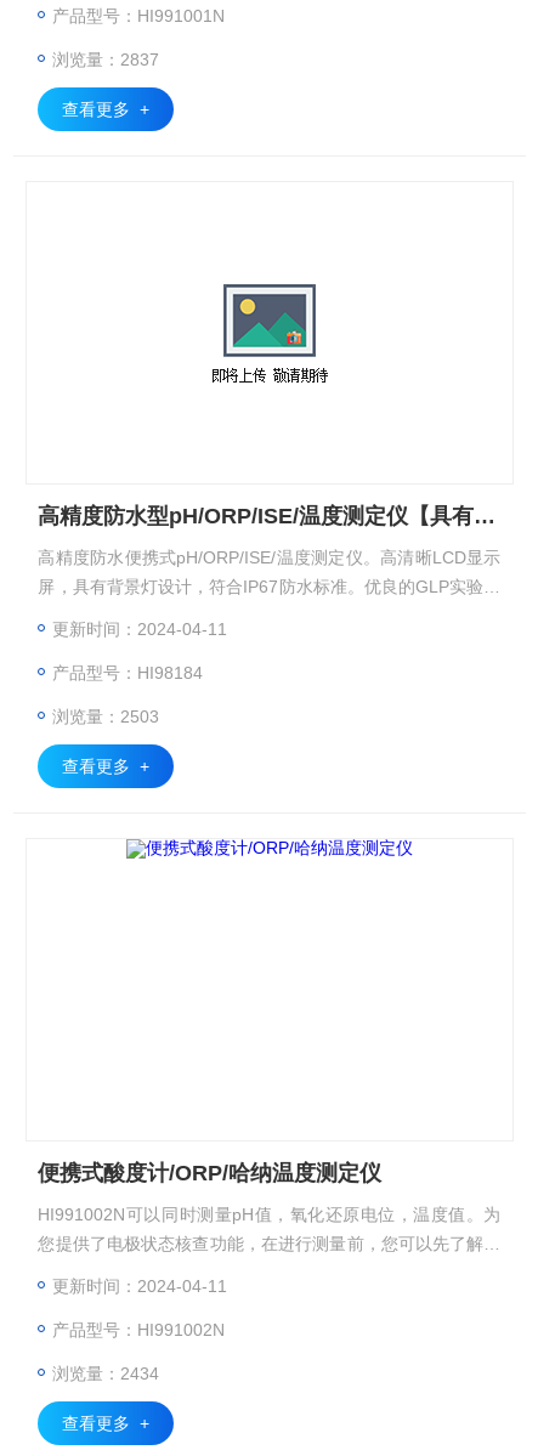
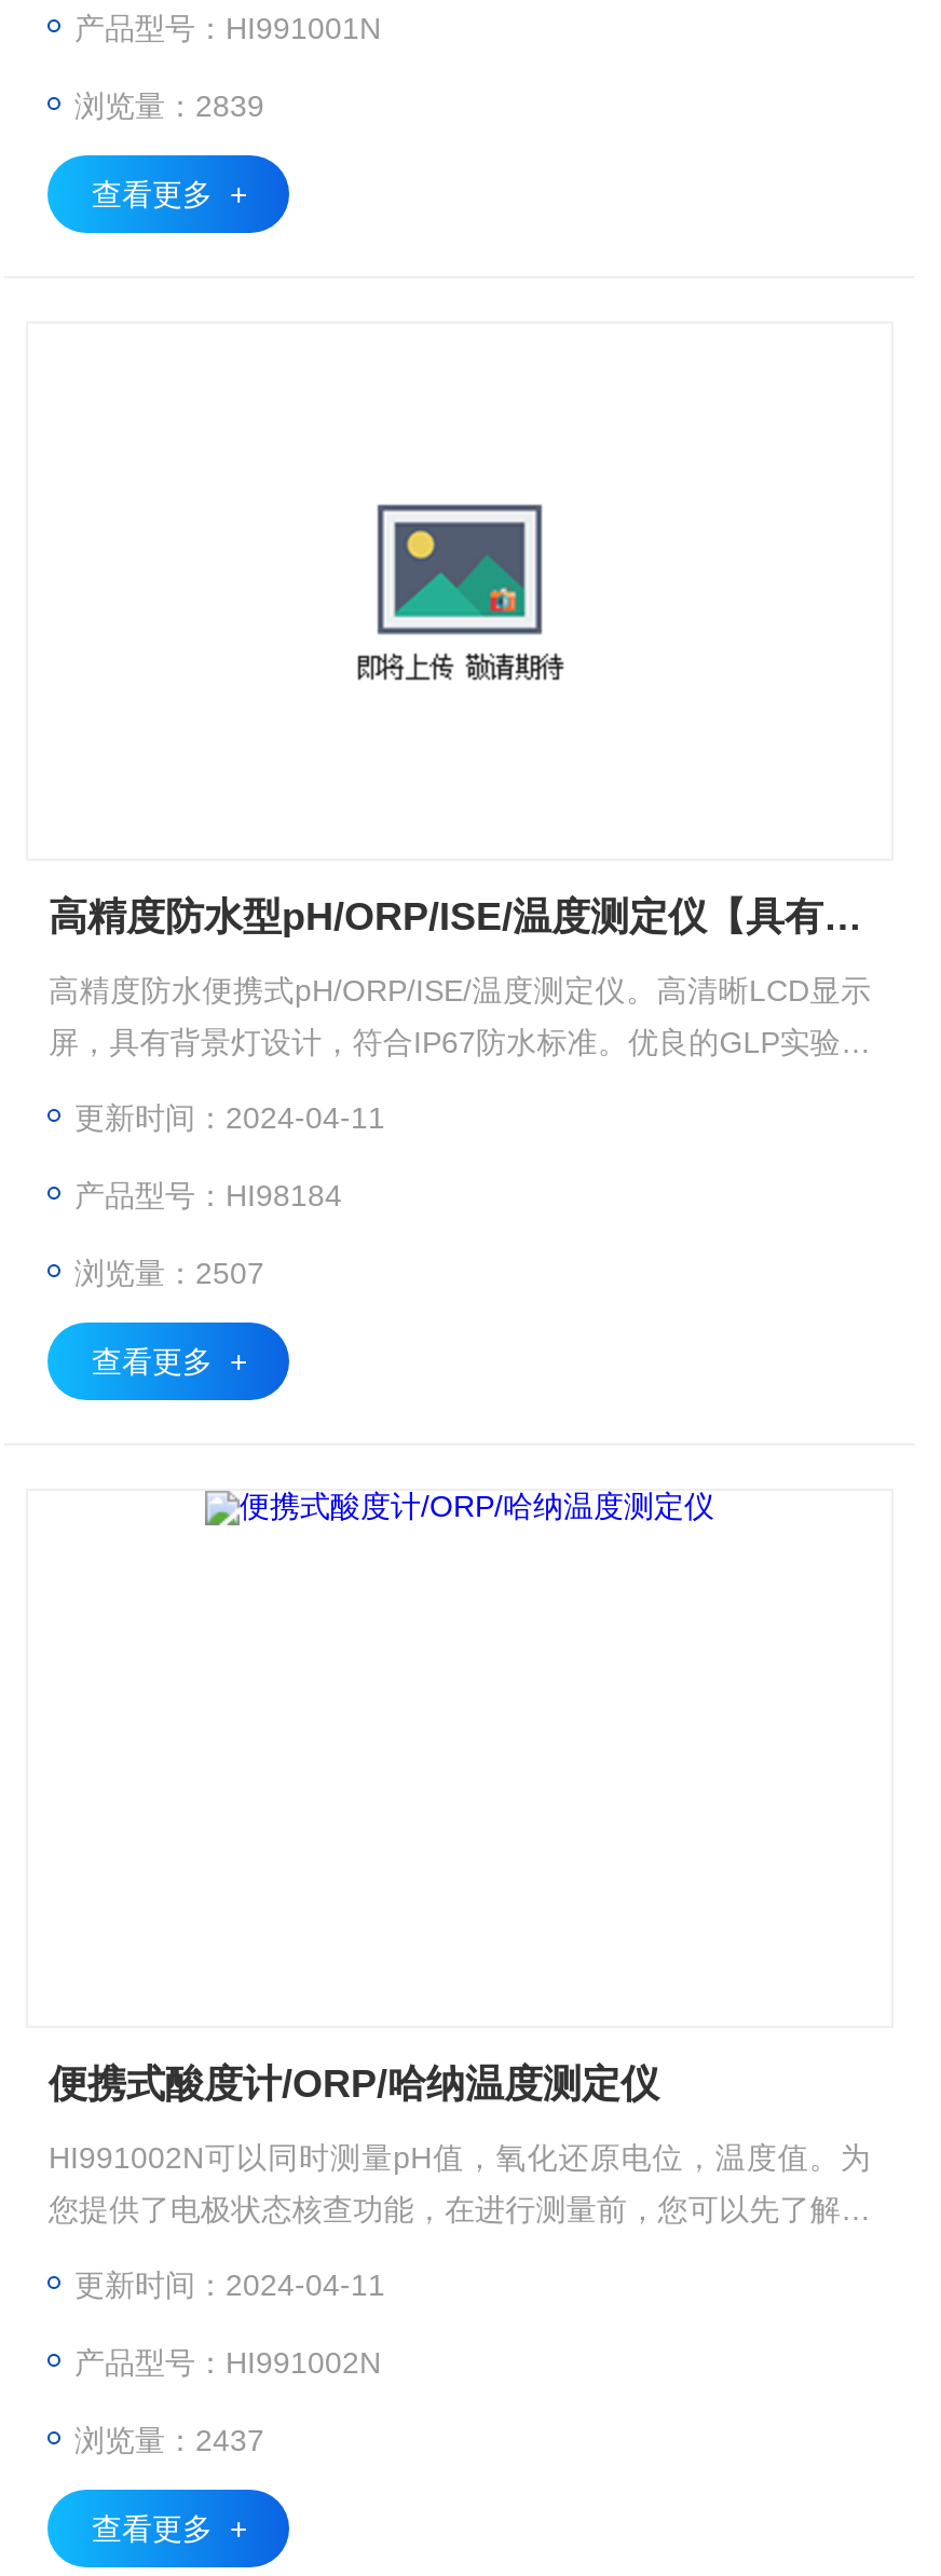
[53,50,160,69] 浏览量：2837 -> [74,88,264,123] 浏览量：2839
[53,707,160,726] 浏览量：2503 -> [74,1256,264,1290] 浏览量：2507
[53,1364,160,1383] 浏览量：2434 -> [74,2423,264,2457] 浏览量：2437

